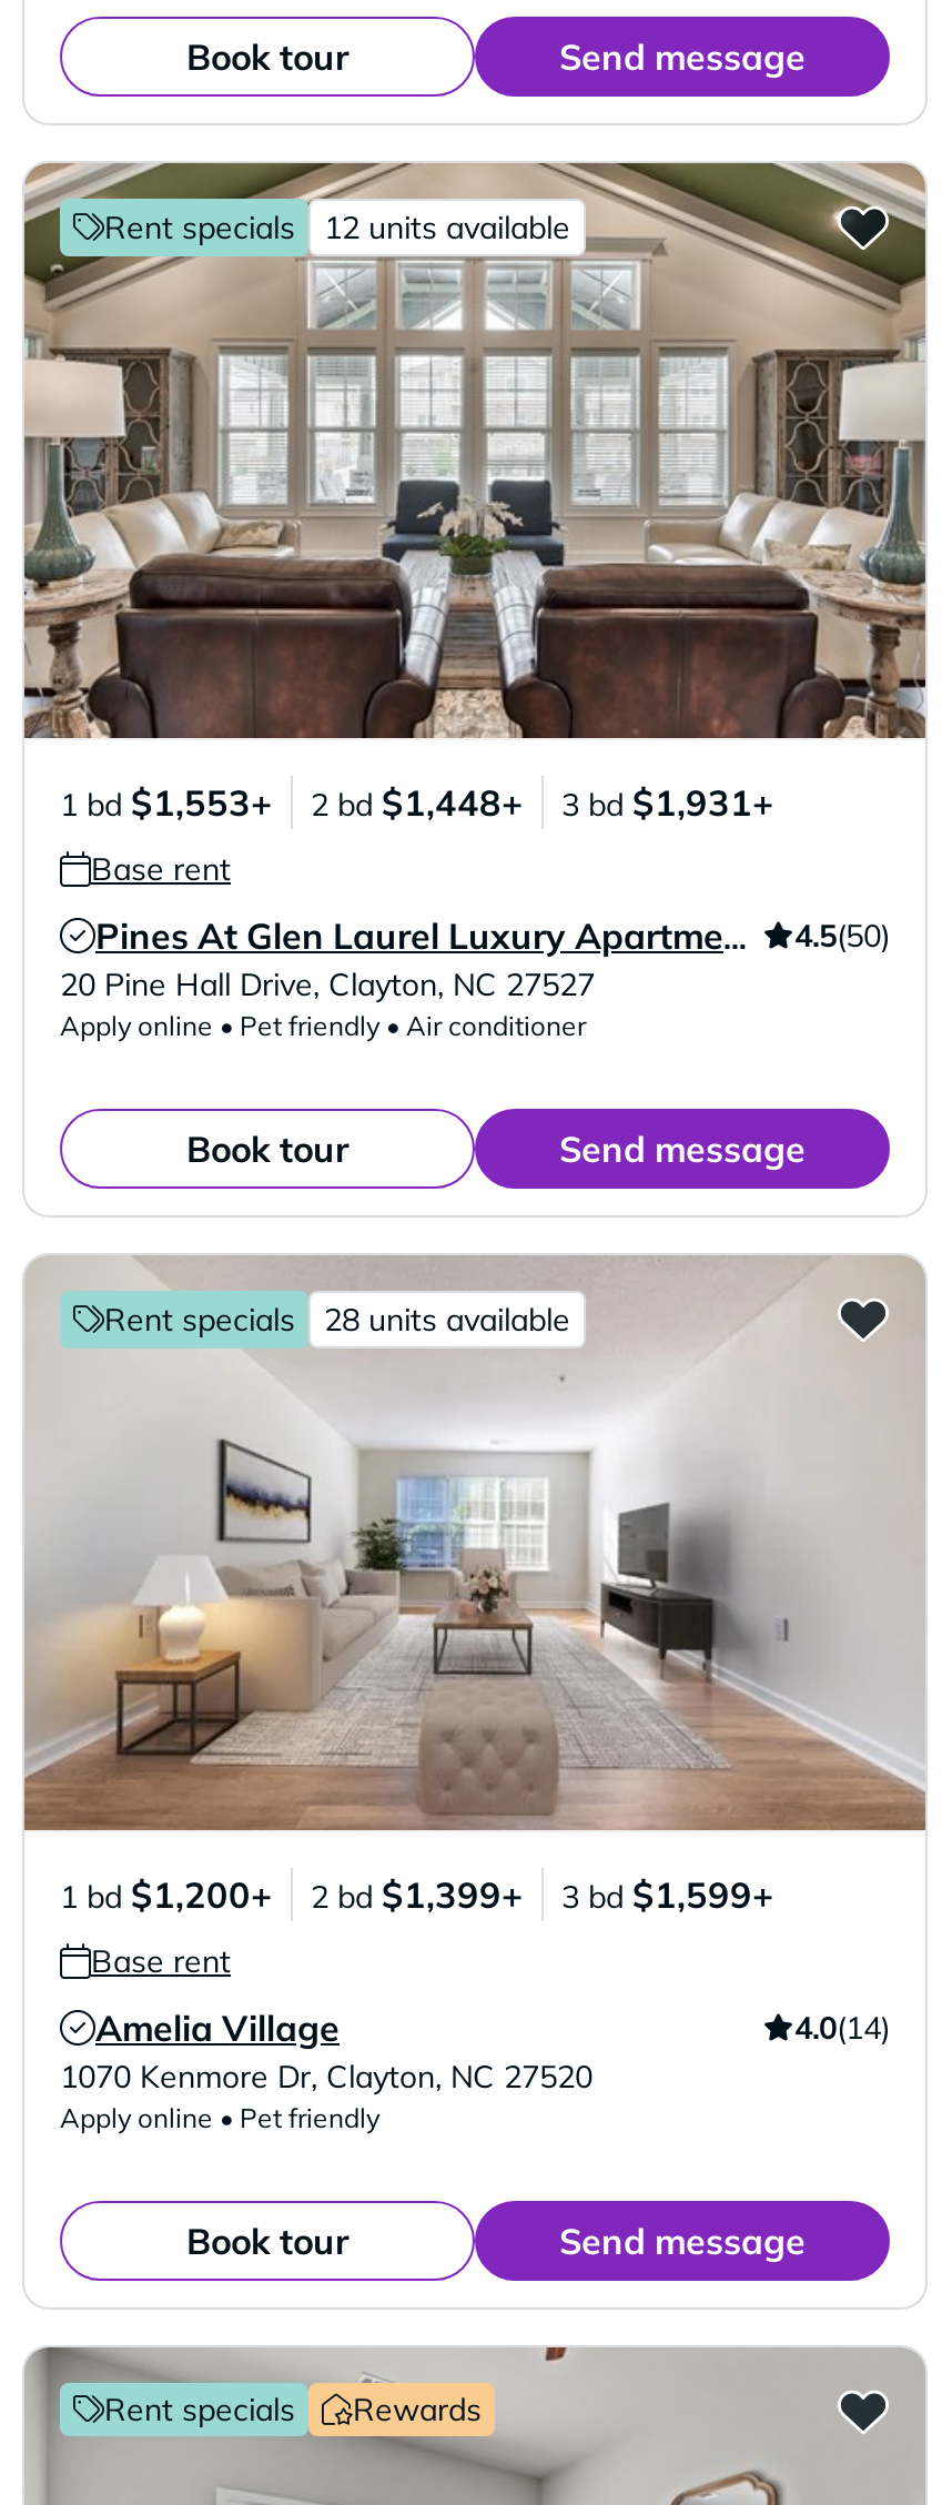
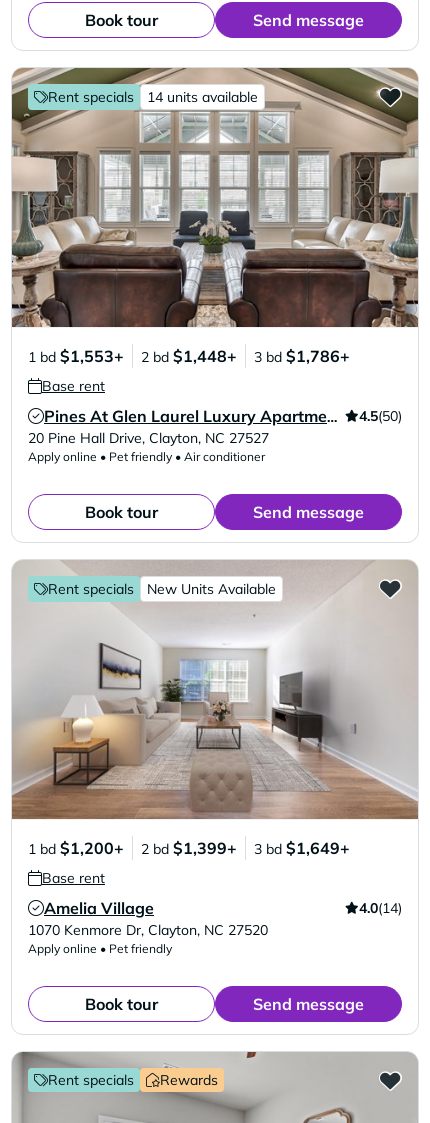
[324,208,570,248] 12 units available -> [147,88,258,106] 14 units available
[60,780,774,825] 1 bd $1,553+ 2 bd $1,448+ 3 bd $1,931+ -> [28,346,350,366] 1 bd $1,553+ 2 bd $1,448+ 3 bd $1,786+
[324,1300,570,1340] 28 units available -> [147,580,276,598] New Units Available
[60,1872,774,1917] 1 bd $1,200+ 2 bd $1,399+ 3 bd $1,599+ -> [28,838,350,858] 1 bd $1,200+ 2 bd $1,399+ 3 bd $1,649+

